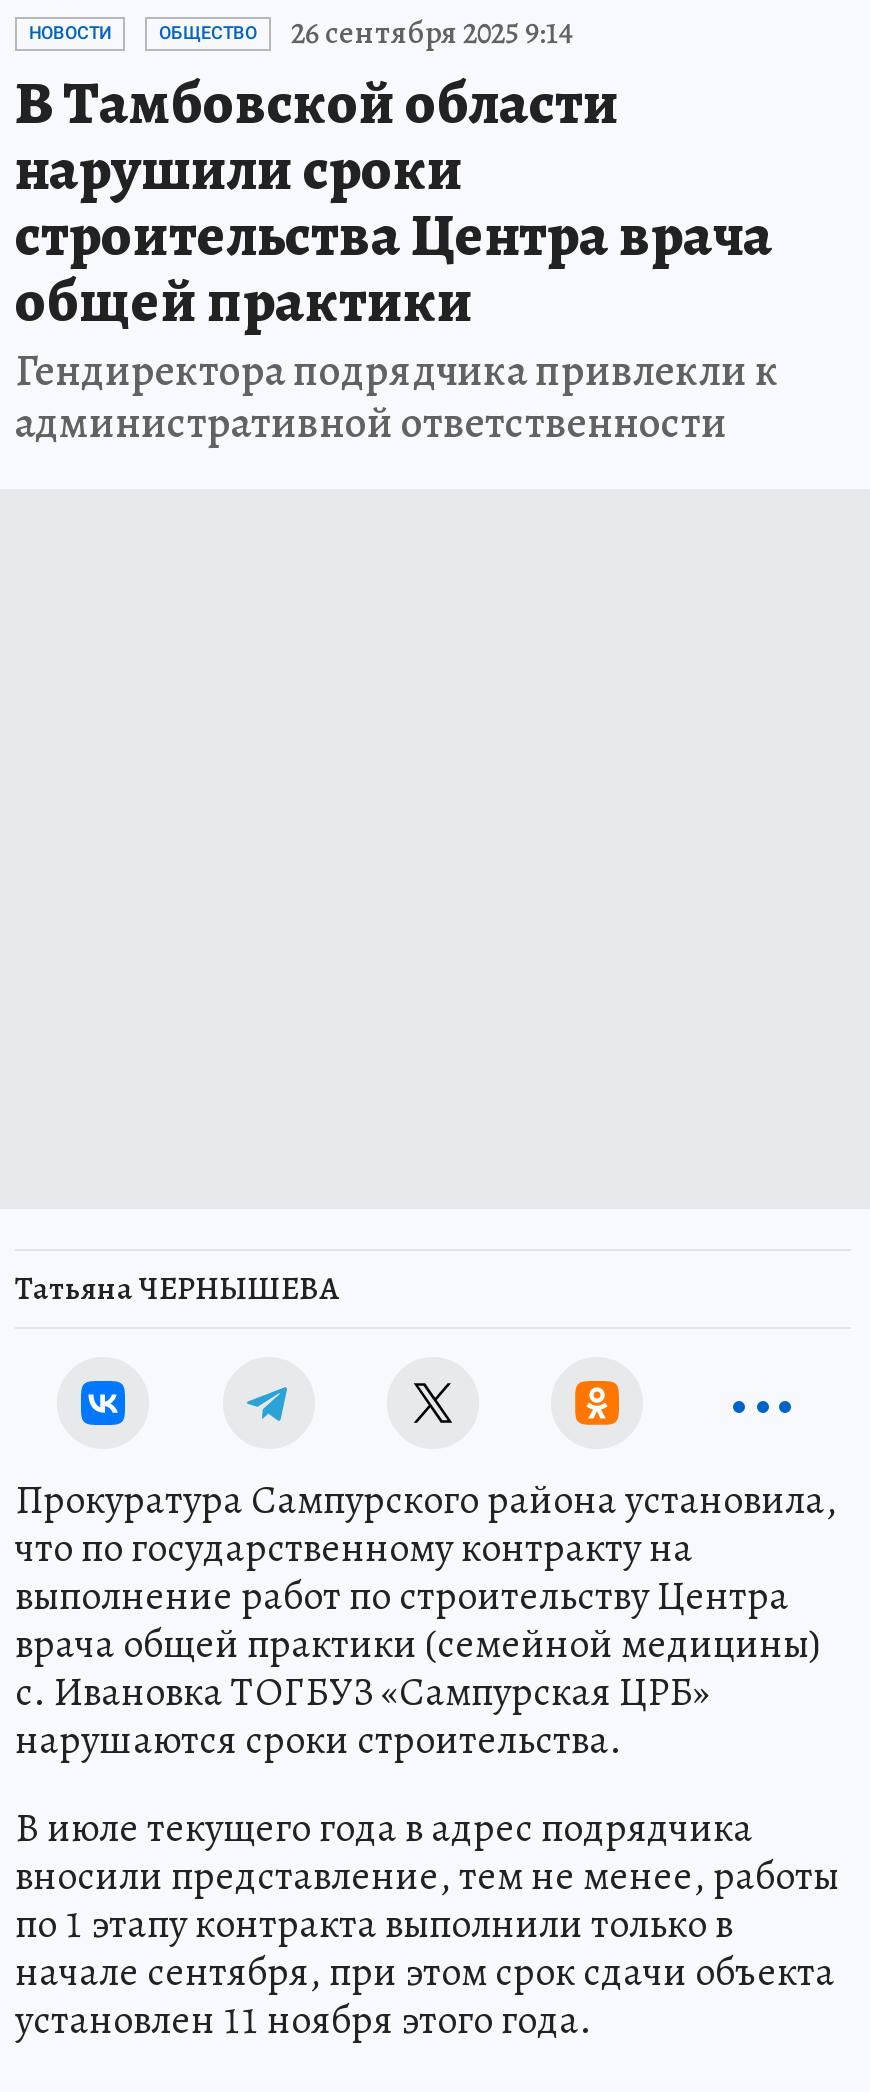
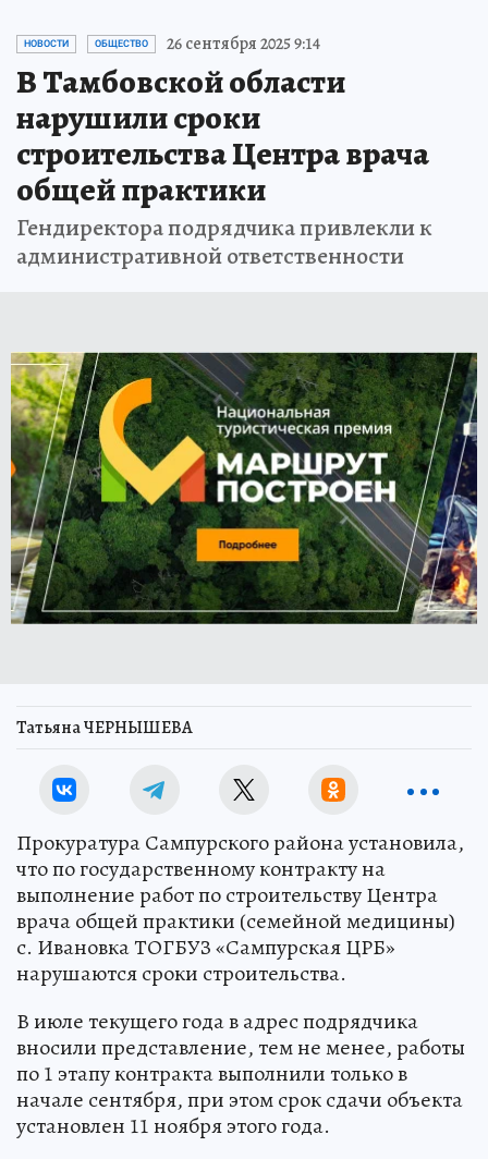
none -> [10,351,478,625] [image]

